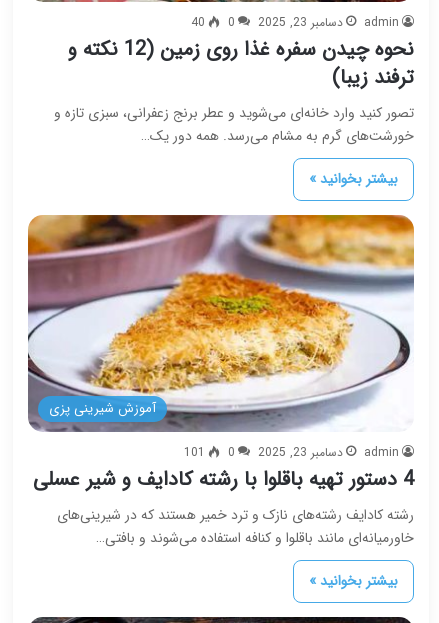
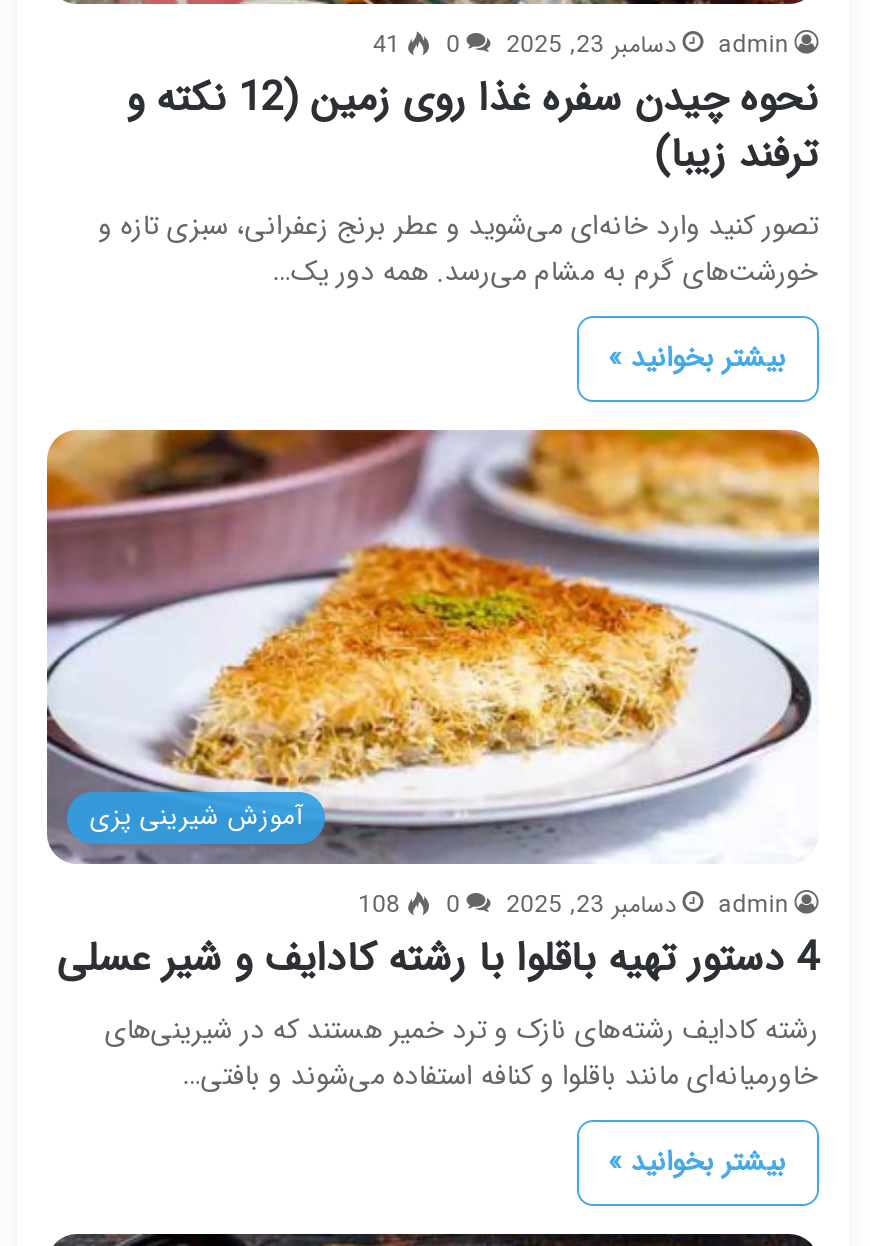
[191,13,235,32] 40 0 -> [372,26,460,64] 41 0
[184,443,235,462] 101 0 -> [358,886,460,924] 108 0

